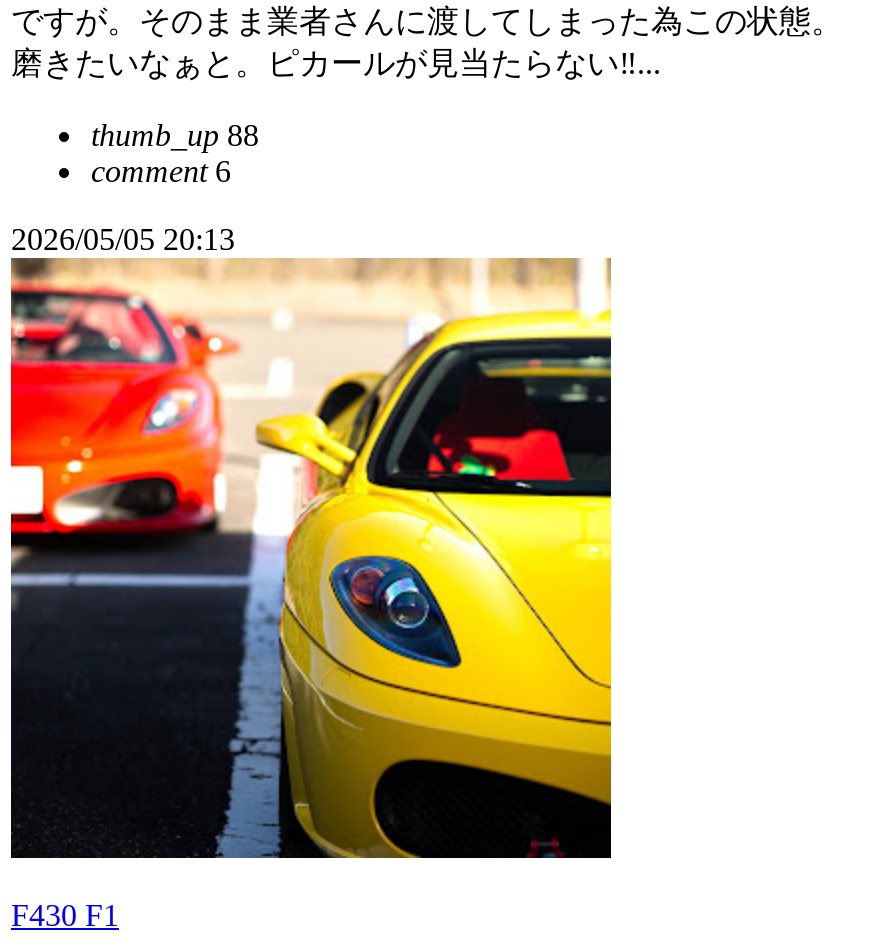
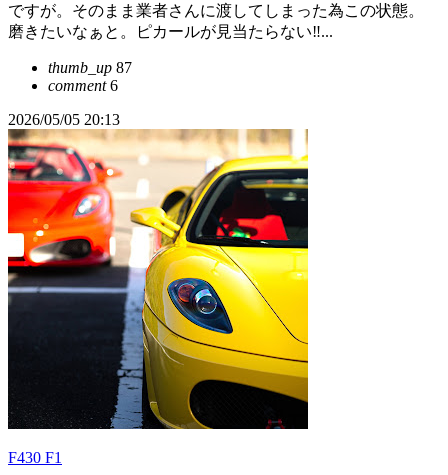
[91,118,259,152] thumb_up 88 -> [48,59,132,76] thumb_up 87

